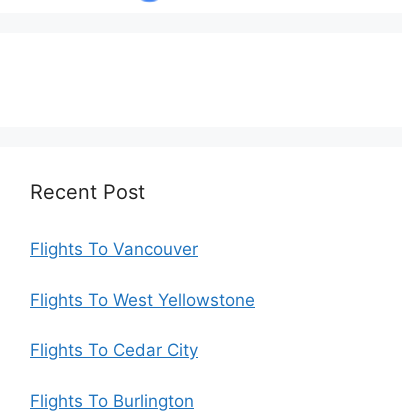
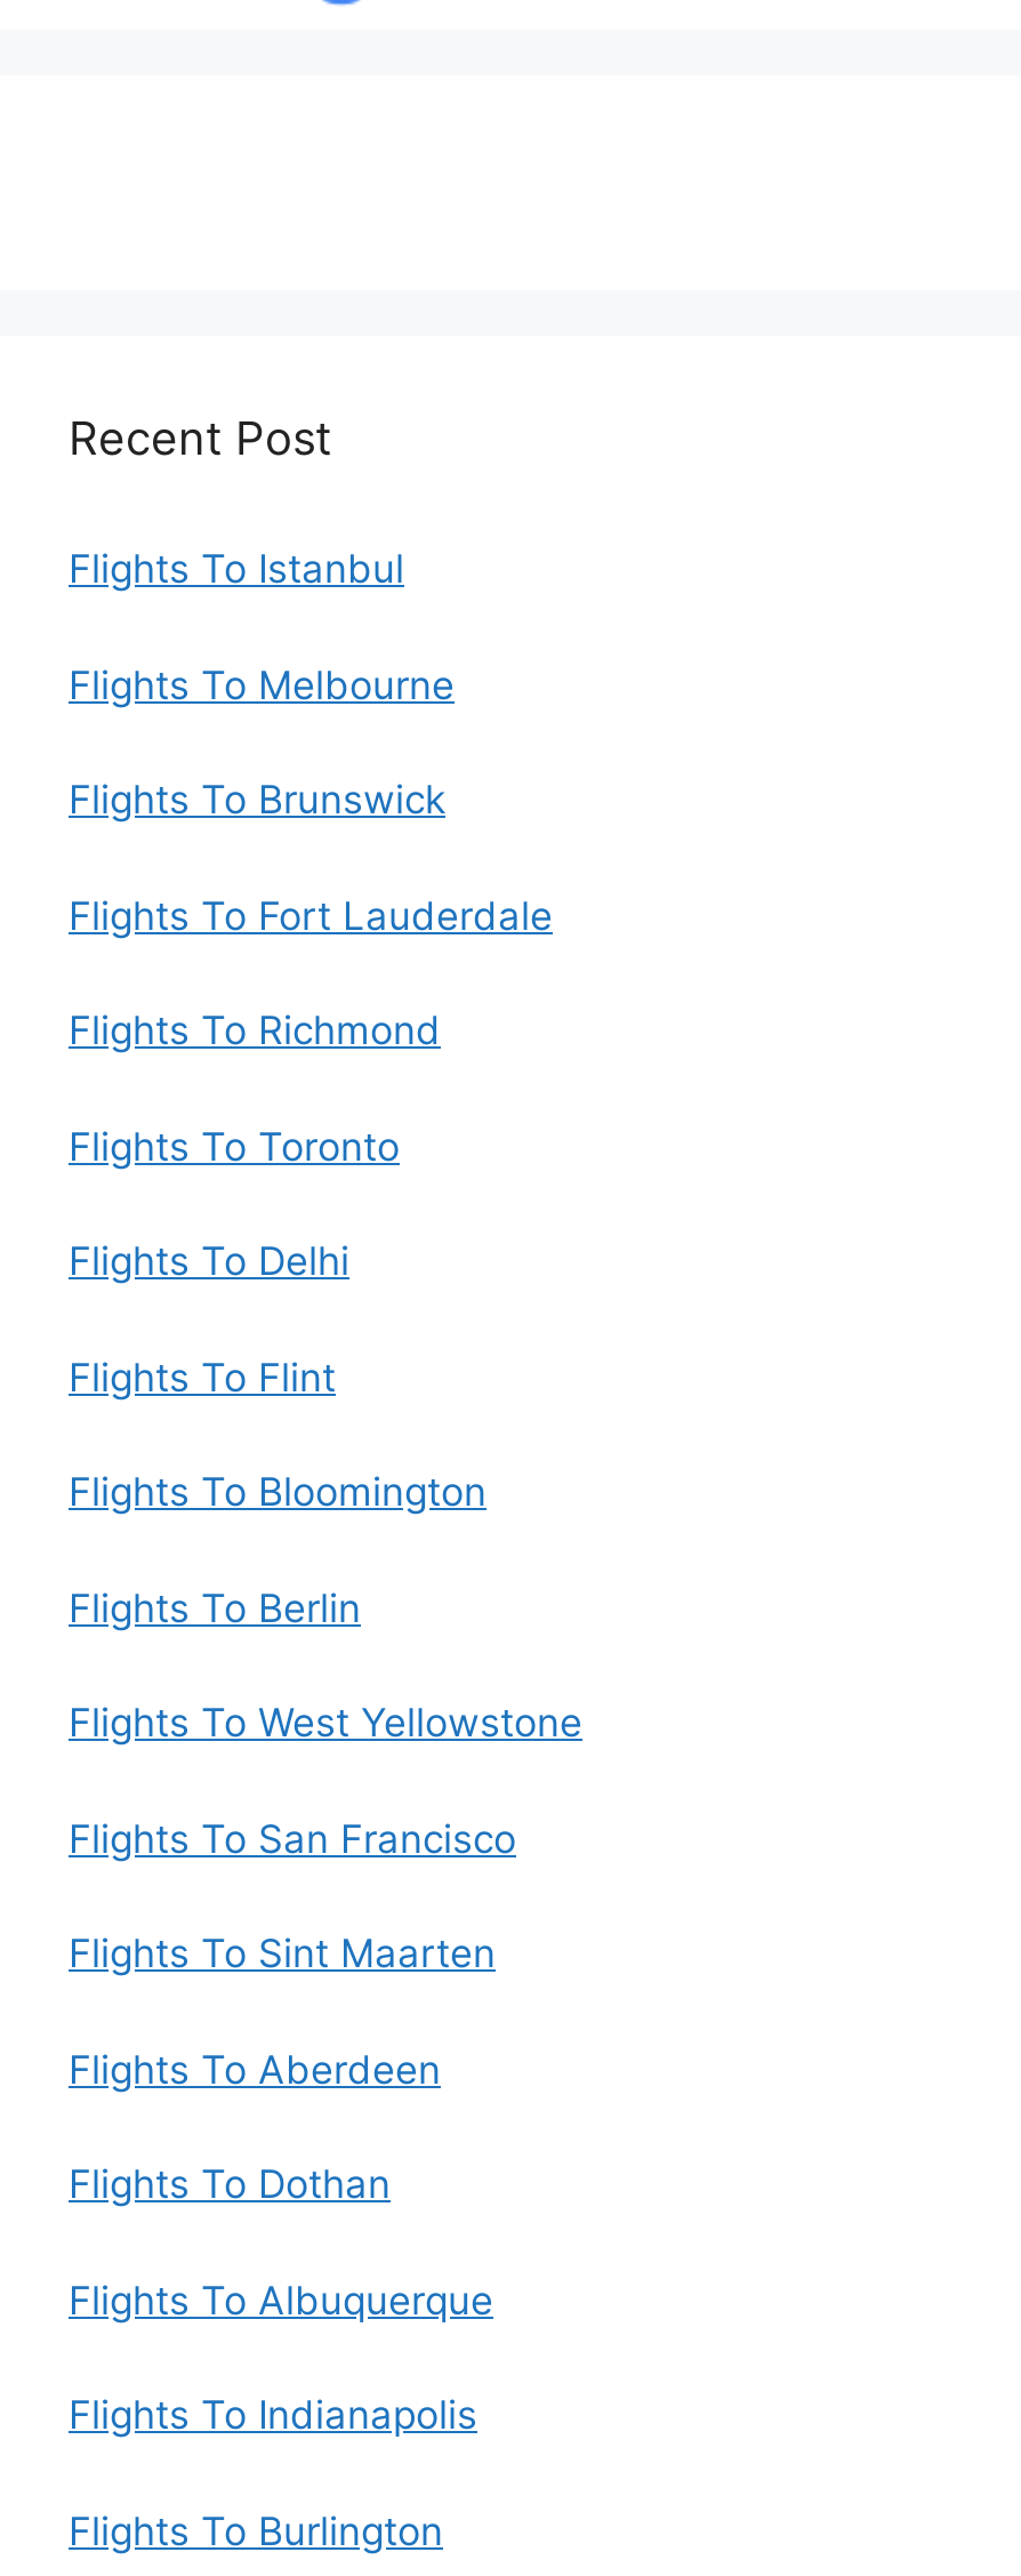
[30,239,198,259] Flights To Vancouver -> [69,546,553,1630] Flights To Istanbul | Flights To Melbourne | Flights To Brunswick | Flights To Fort Lauderdale | Flights To Richmond | Flights To Toronto | Flights To Delhi | Flights To Flint | Flights To Bloomington | Flights To Berlin
[30,340,198,360] Flights To Cedar City -> [69,1815,516,2438] Flights To San Francisco | Flights To Sint Maarten | Flights To Aberdeen | Flights To Dothan | Flights To Albuquerque | Flights To Indianapolis

